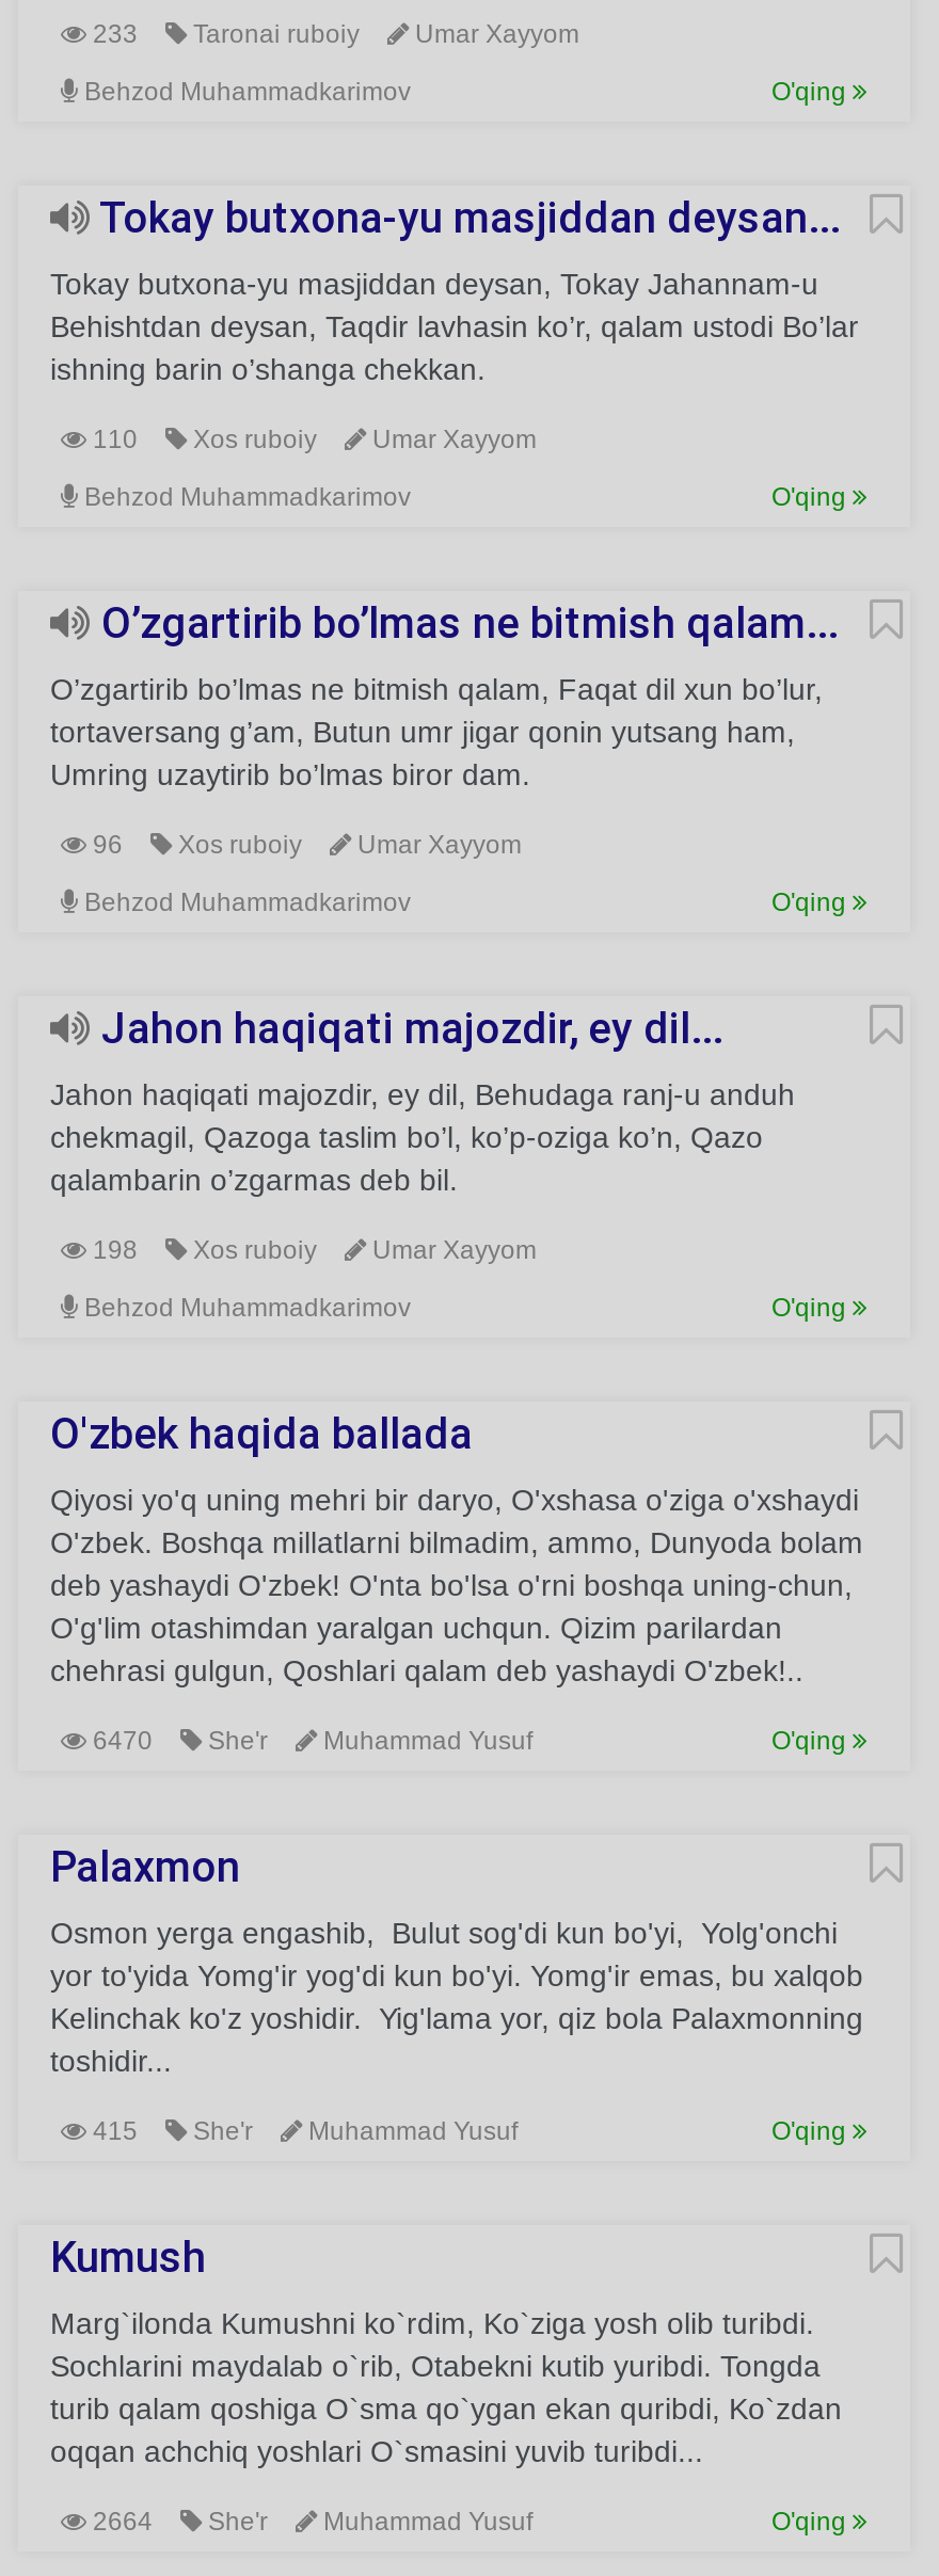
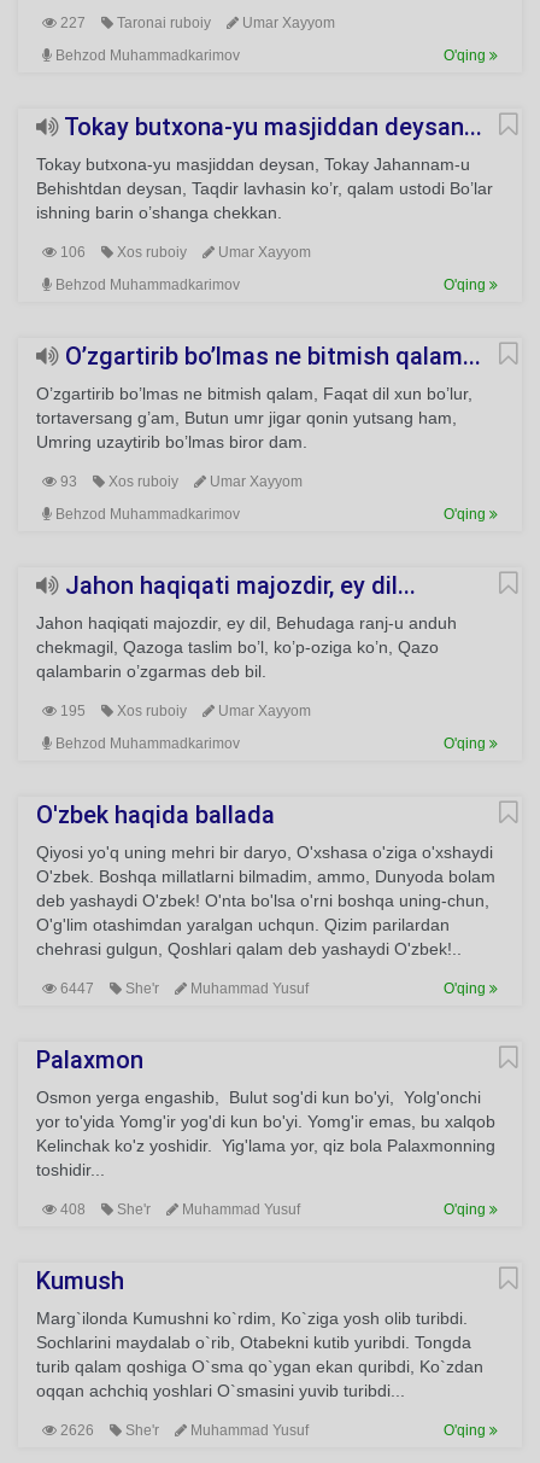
[86,19,579,49] 233 Taronai ruboiy Umar Xayyom -> [57,14,335,31] 227 Taronai ruboiy Umar Xayyom
[86,425,537,454] 110 Xos ruboiy Umar Xayyom -> [57,244,311,261] 106 Xos ruboiy Umar Xayyom
[86,830,522,860] 96 Xos ruboiy Umar Xayyom -> [57,473,303,490] 93 Xos ruboiy Umar Xayyom
[86,1235,537,1265] 198 Xos ruboiy Umar Xayyom -> [57,703,311,719] 195 Xos ruboiy Umar Xayyom
[86,1726,532,1756] 6470 She'r Muhammad Yusuf -> [57,980,309,997] 6447 She'r Muhammad Yusuf
[86,2116,518,2146] 415 She'r Muhammad Yusuf -> [57,1201,300,1218] 408 She'r Muhammad Yusuf
[86,2507,532,2537] 2664 She'r Muhammad Yusuf -> [57,1422,309,1439] 2626 She'r Muhammad Yusuf

